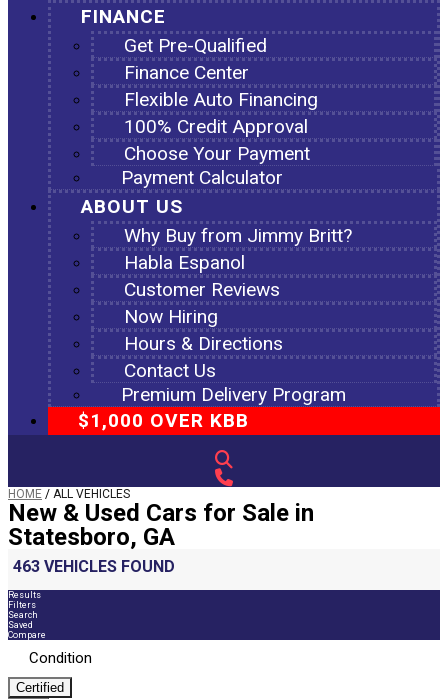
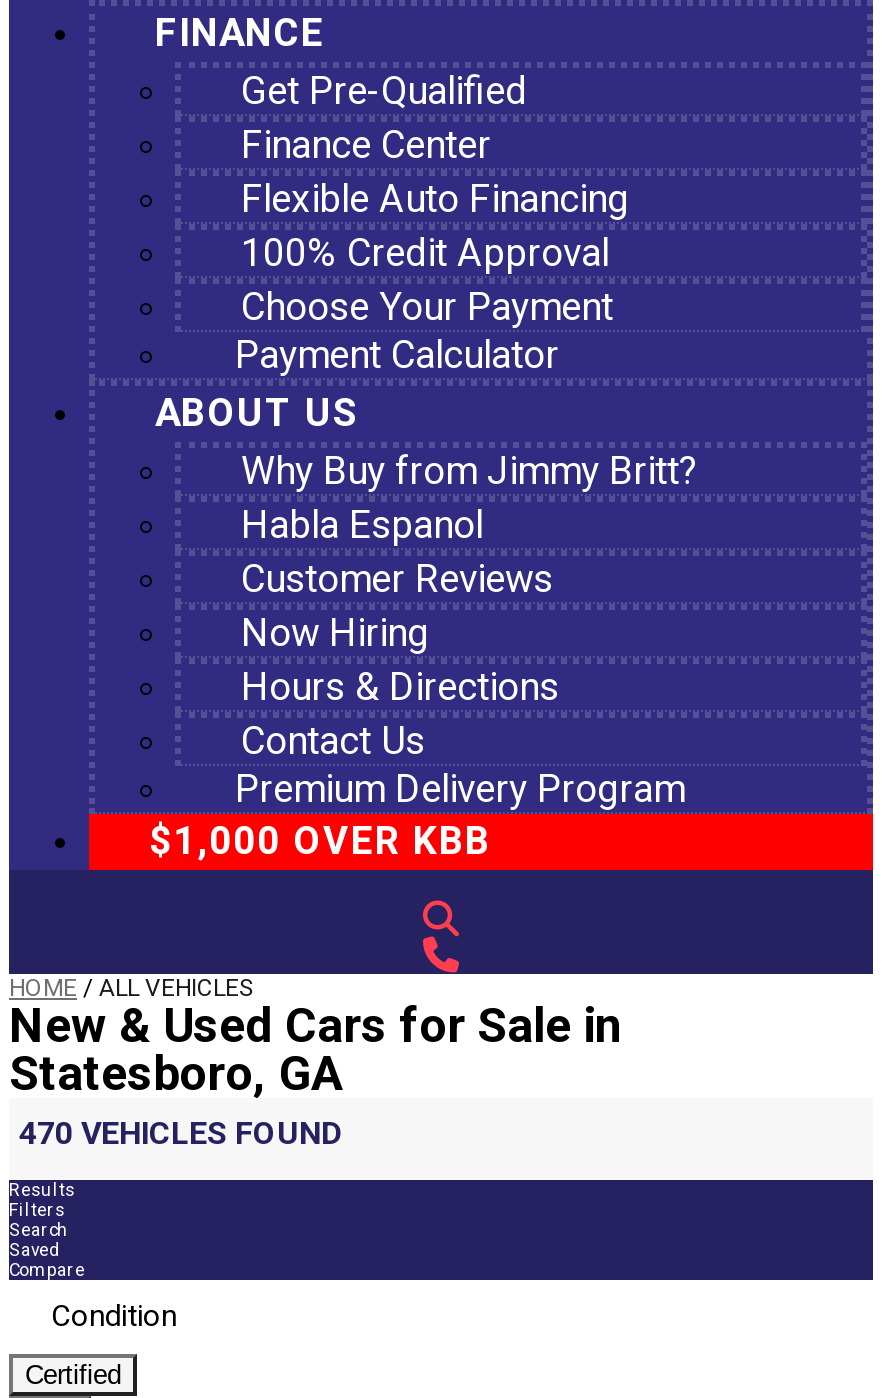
[13,557,175,576] 463 VEHICLES FOUND -> [19,1114,343,1152] 470 VEHICLES FOUND

